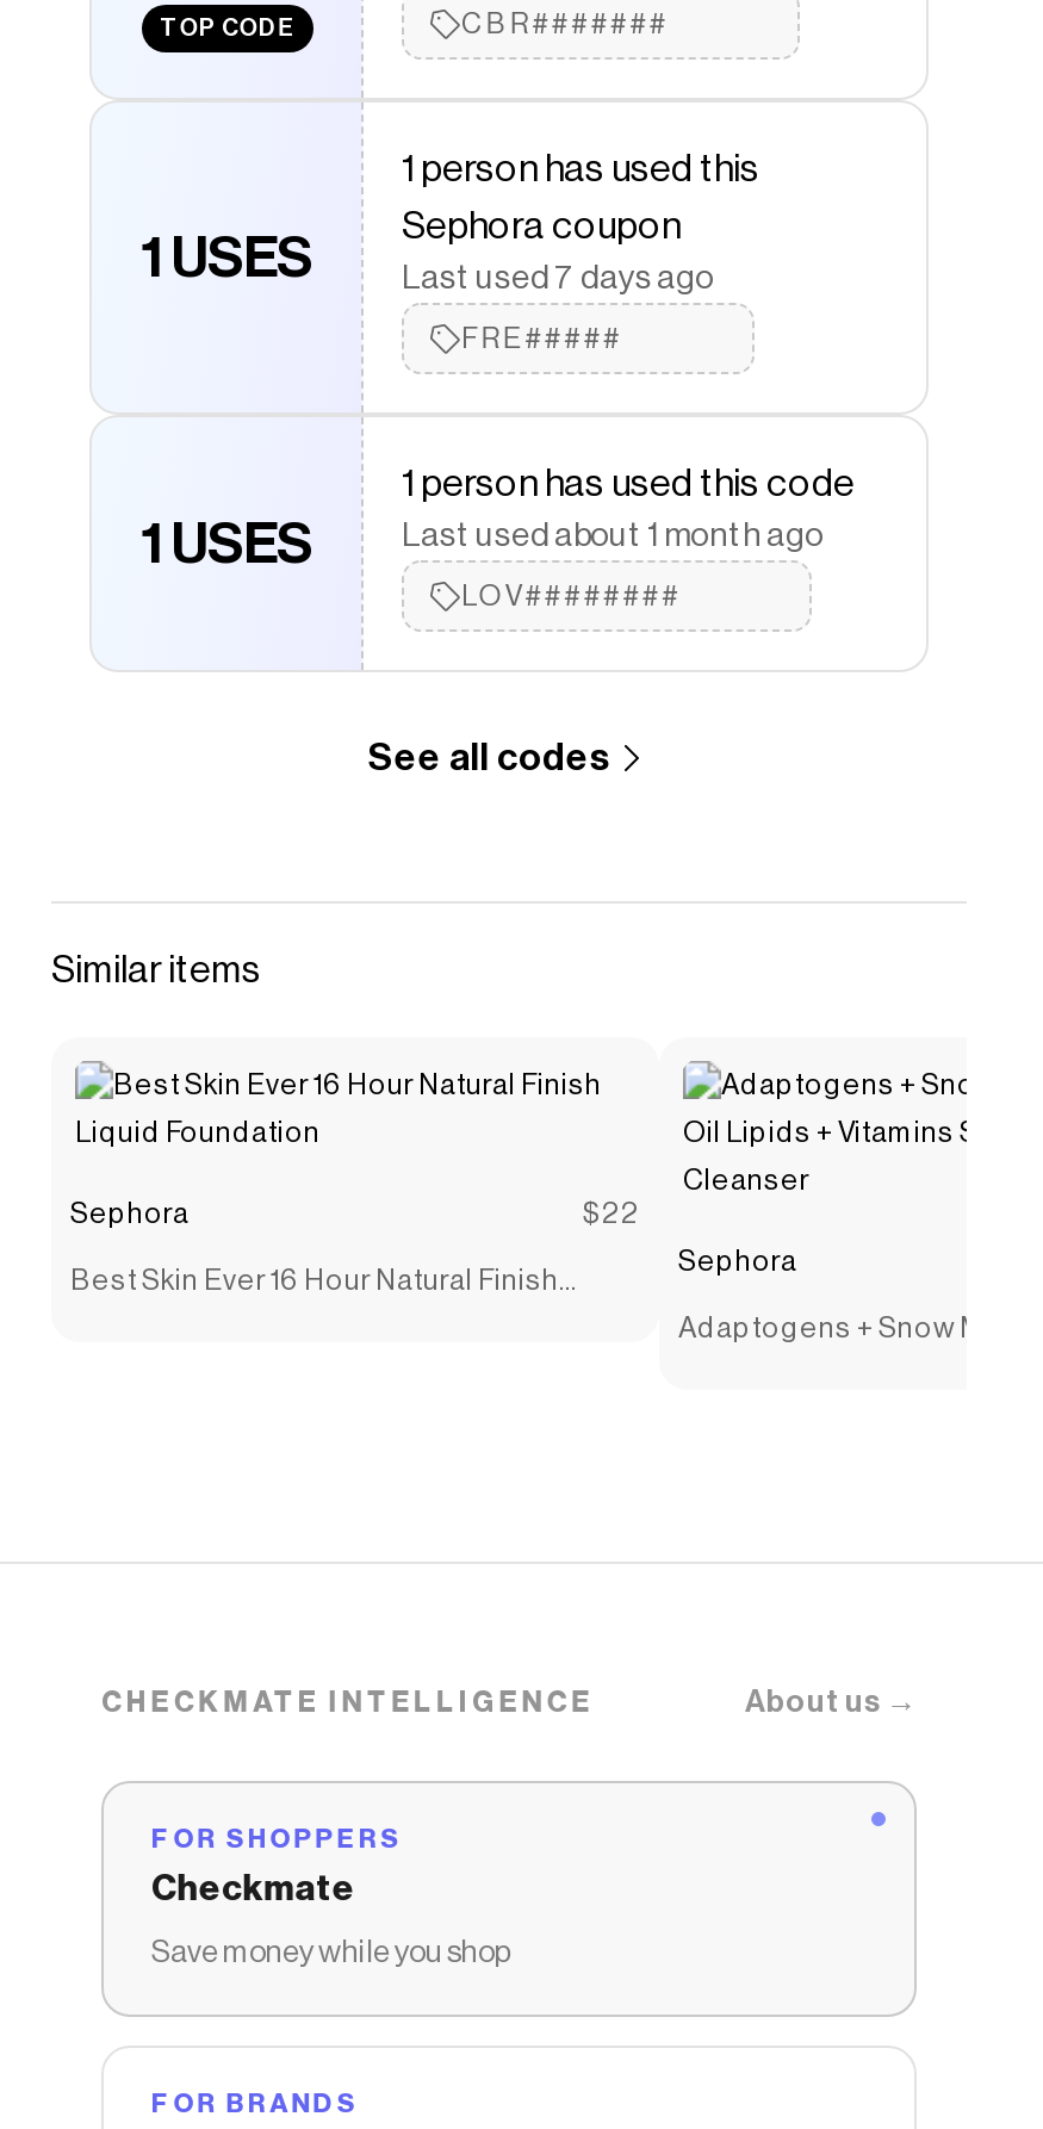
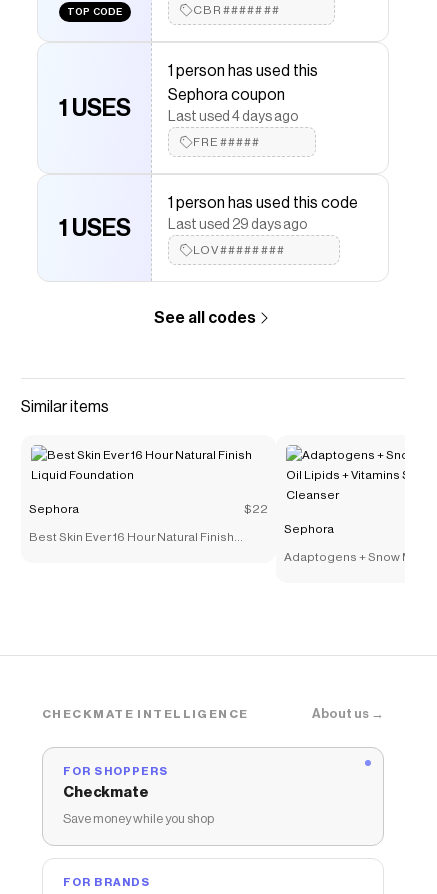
[402,262,714,296] Last used 7 days ago -> [168,110,298,124] Last used 4 days ago
[402,520,824,553] Last used about 1 month ago -> [168,218,307,232] Last used 29 days ago

